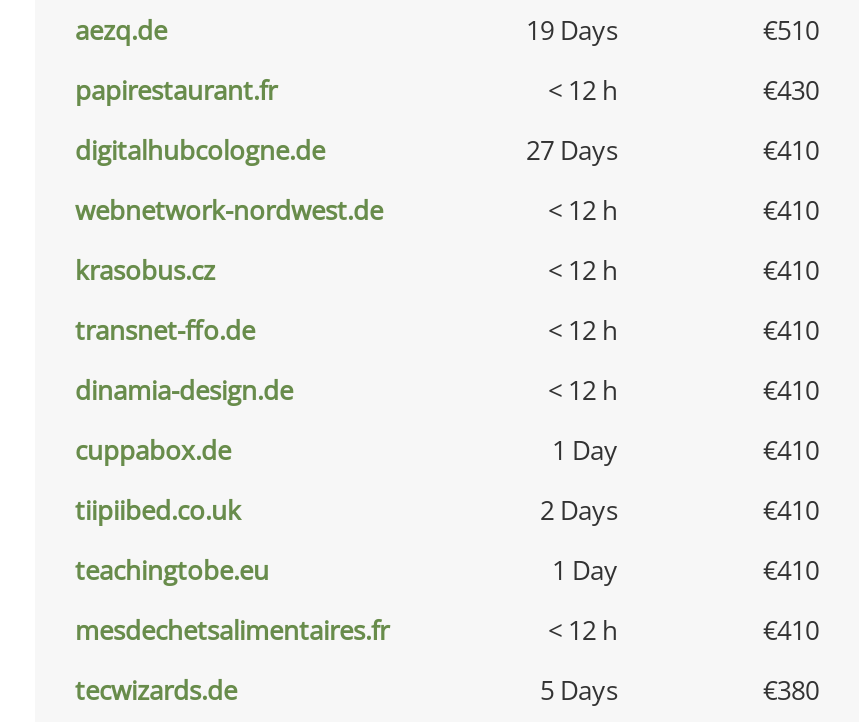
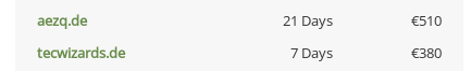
[526,11,618,47] 19 Days -> [282,10,332,30] 21 Days
[75,71,819,647] papirestaurant.fr | < 12 h | €430 | digitalhubcologne.de | 27 Days | €410 | webnetwork-nordwest.de | < 12 h | €410 | krasobus.cz | < 12 h | €410 | transnet-ffo.de | < 12 h | €410 | dinamia-design.de | < 12 h | €410 | cuppabox.de | 1 Day | €410 | tiipiibed.co.uk | 2 Days | €410 | teachingtobe.eu | 1 Day | €410 | mesdechetsalimentaires.fr | < 12 h | €410 -> none
[540,671,618,707] 5 Days -> [290,42,332,62] 7 Days

